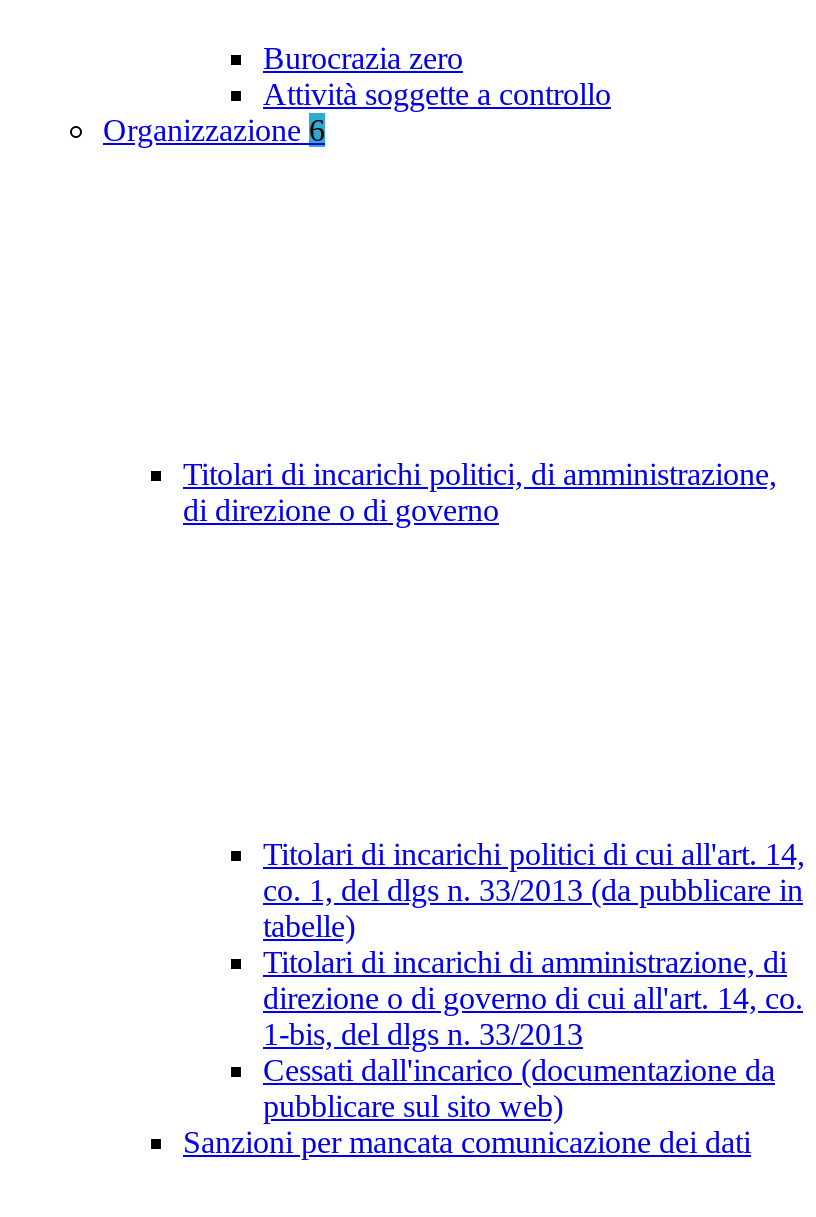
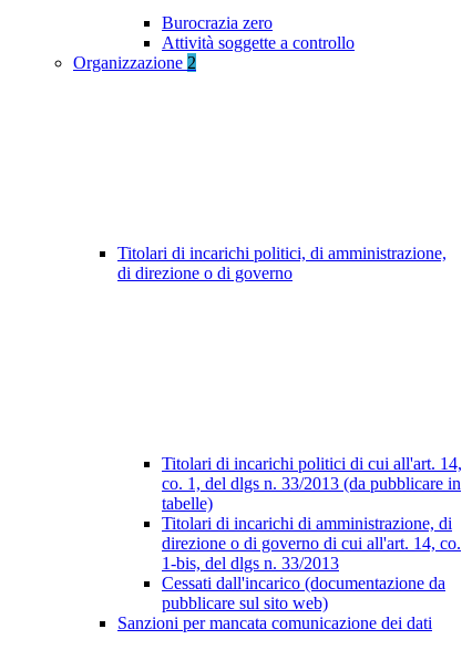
[103,113,325,147] Organizzazione 6 -> [73,53,196,72] Organizzazione 2

